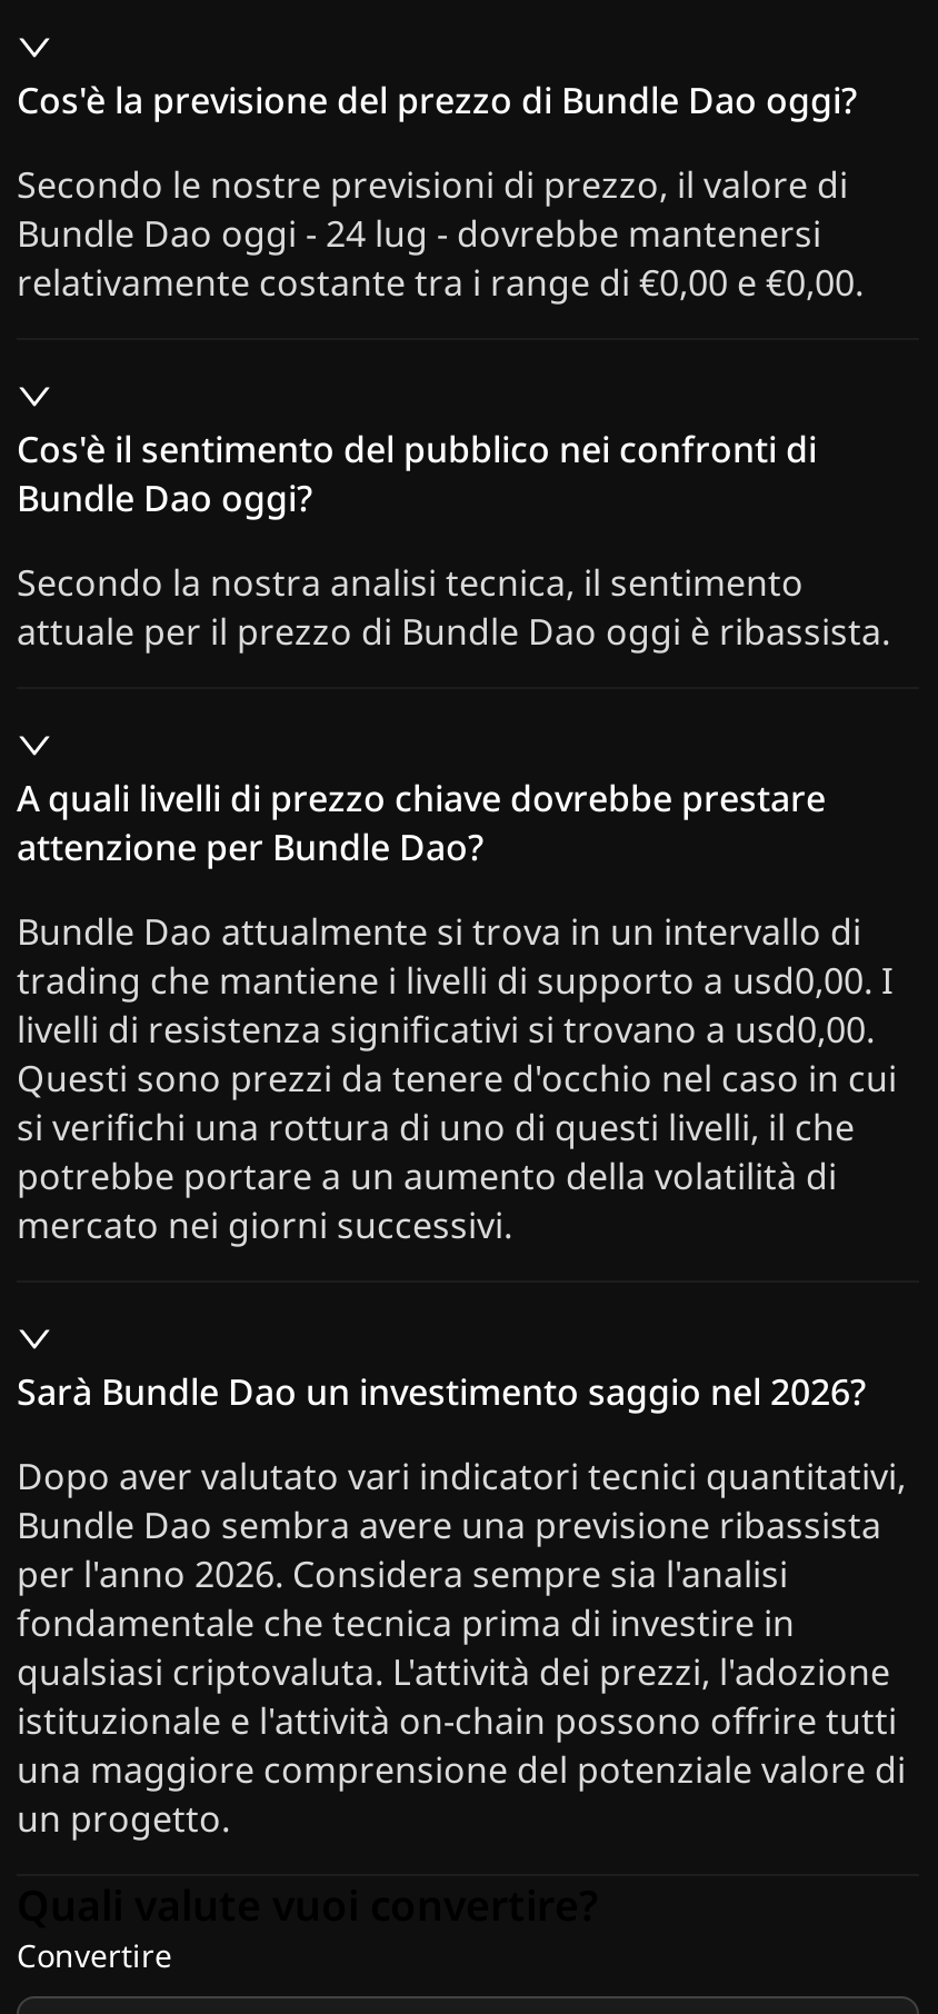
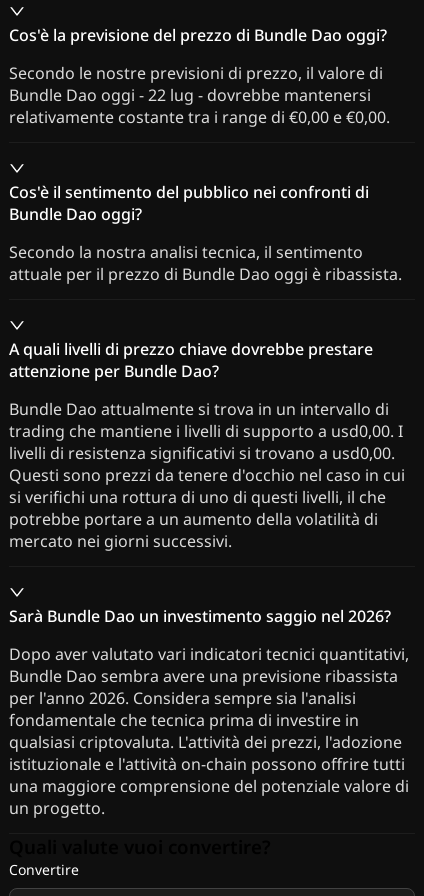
[17,209,821,257] Bundle Dao oggi - 24 lug - dovrebbe mantenersi -> [9,84,371,106] Bundle Dao oggi - 22 lug - dovrebbe mantenersi

